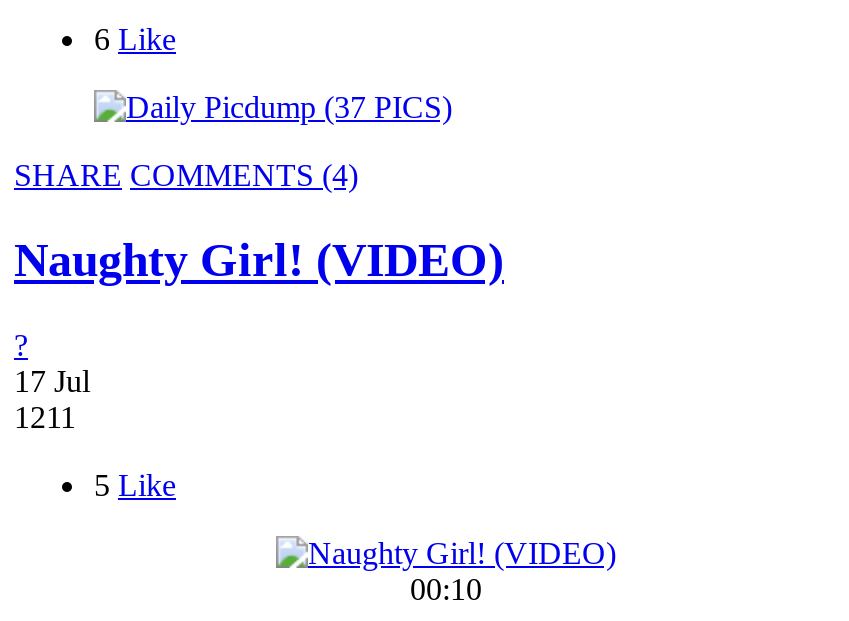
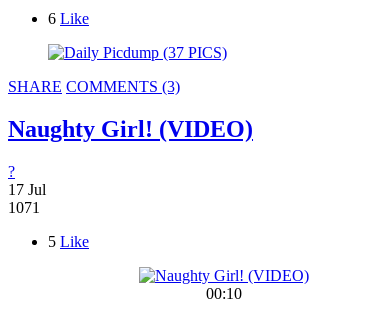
[14,159,358,193] SHARE COMMENTS (4) -> [8,78,180,95] SHARE COMMENTS (3)
[14,400,76,434] 1211 -> [8,199,40,216] 1071

